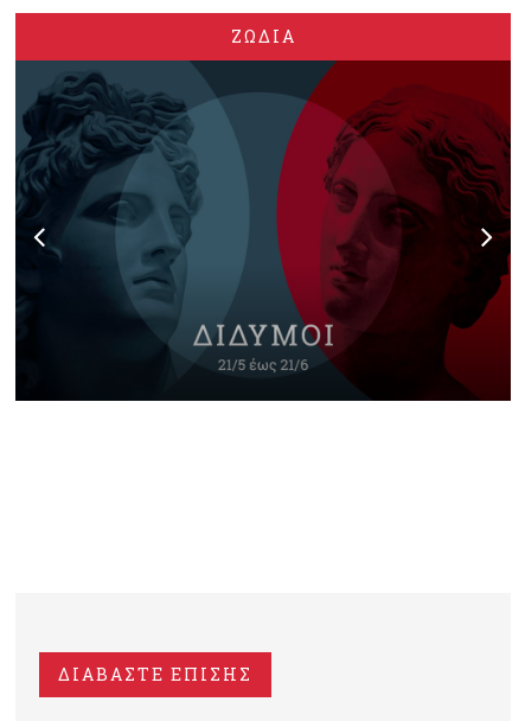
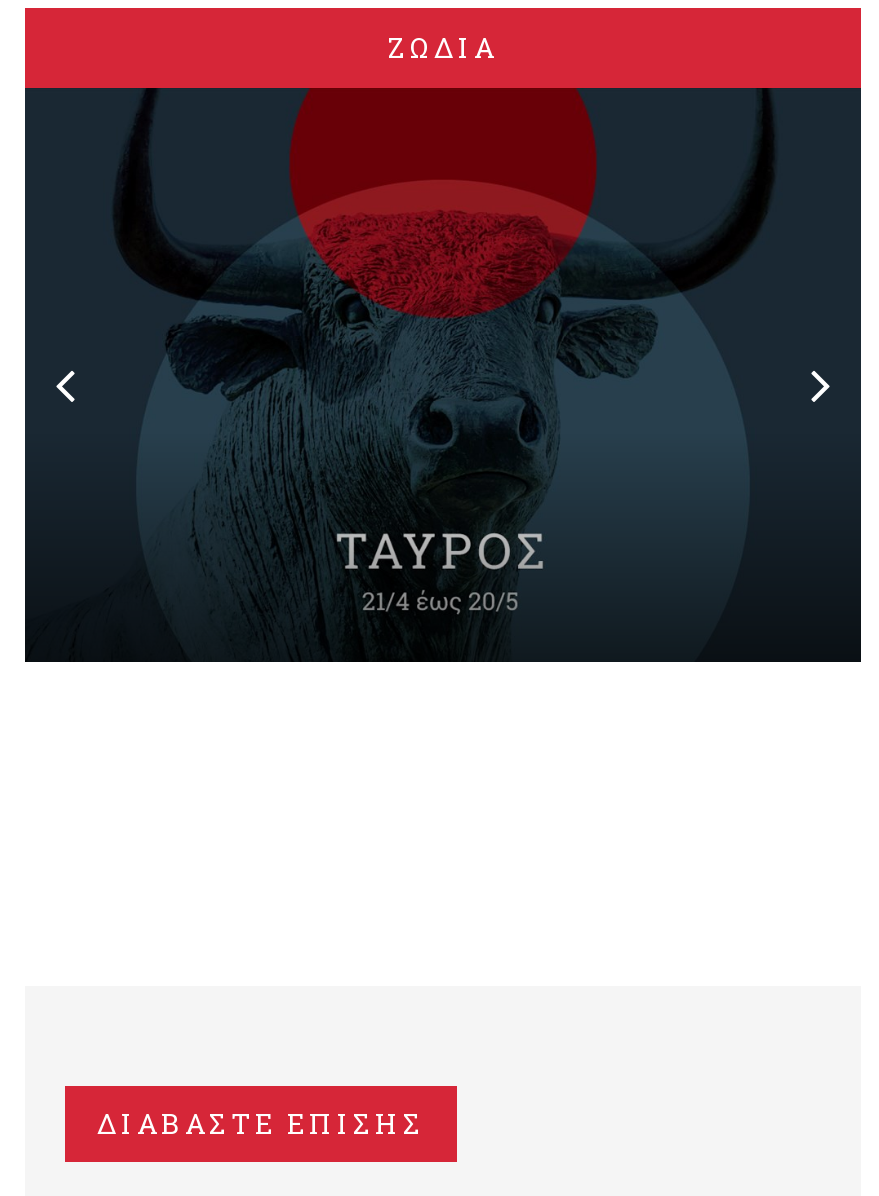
[18,60,511,398] [image] -> [27,88,861,658] [image]

